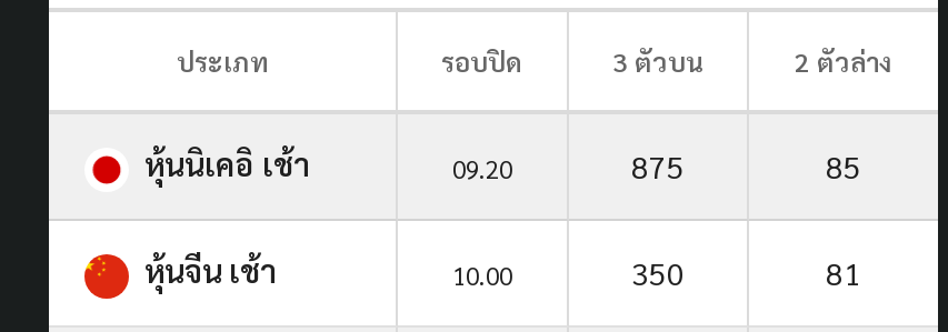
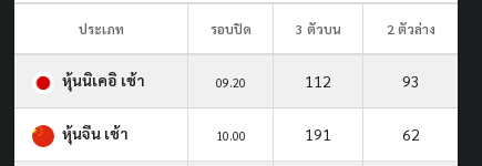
[631,145,685,185] 875 -> [305,71,331,91] 112
[826,145,861,185] 85 -> [402,71,419,91] 93
[631,252,685,292] 350 -> [305,124,331,144] 191
[826,252,861,292] 81 -> [402,124,419,144] 62

